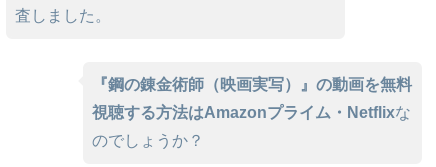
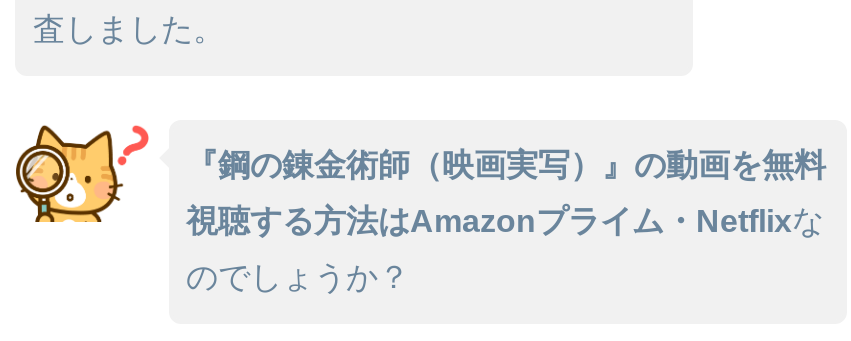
none -> [13,123,151,225] [image]

